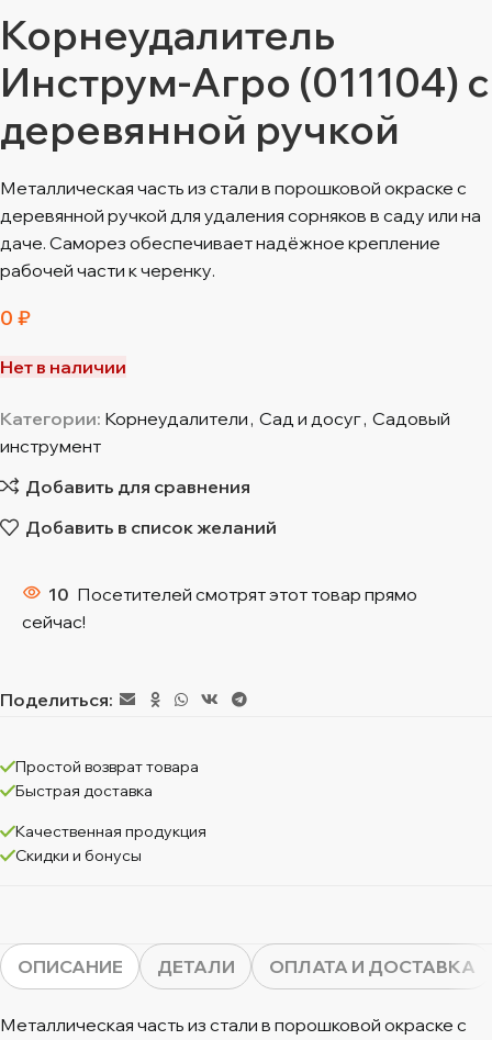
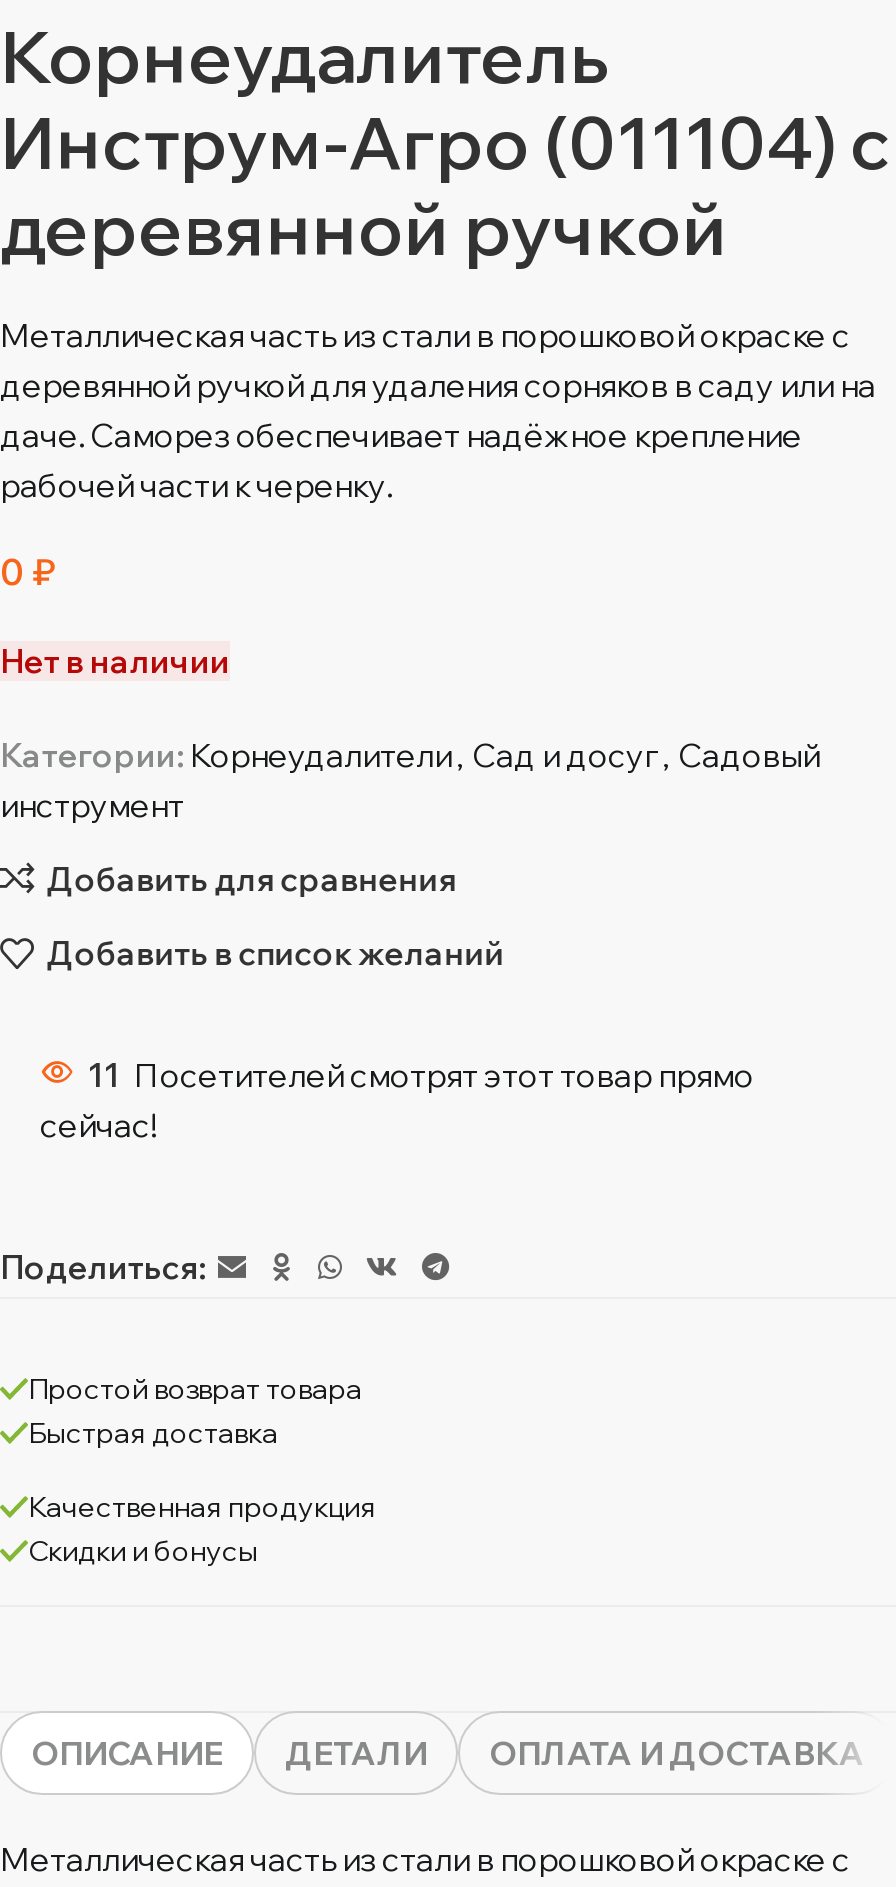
[48,583,417,605] 10 Посетителей смотрят этот товар прямо -> [88,1054,754,1094] 11 Посетителей смотрят этот товар прямо

